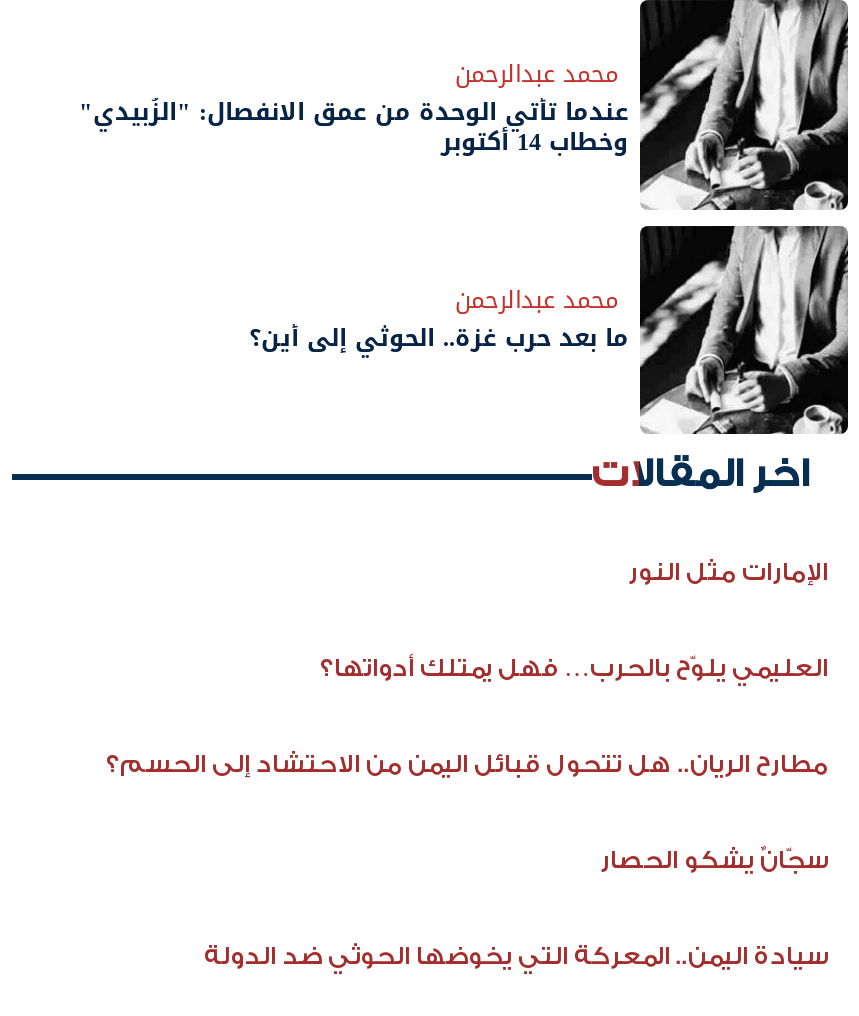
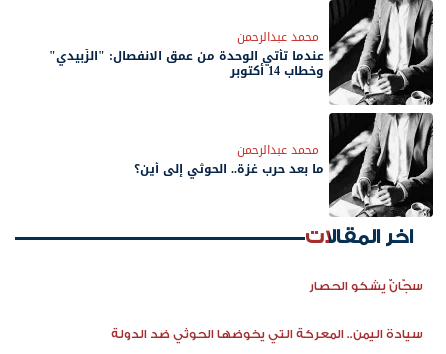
[106,558,828,778] الإمارات مثل النور | العليمي يلوّح بالحرب… فهل يمتلك أدواتها؟ | مطارح الريان.. هل تتحول قبائل اليمن من الاحتشاد إلى الحسم؟ -> none

